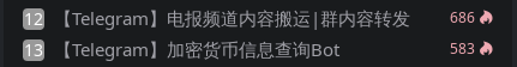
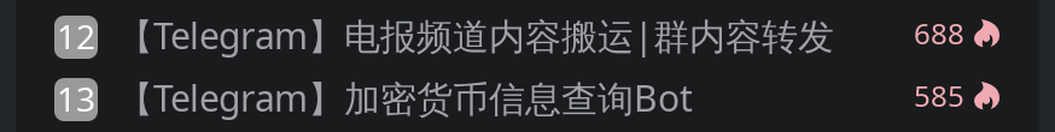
[450,7,475,28] 686 -> [914,13,964,54] 688
[450,38,475,59] 583 -> [914,76,964,117] 585

